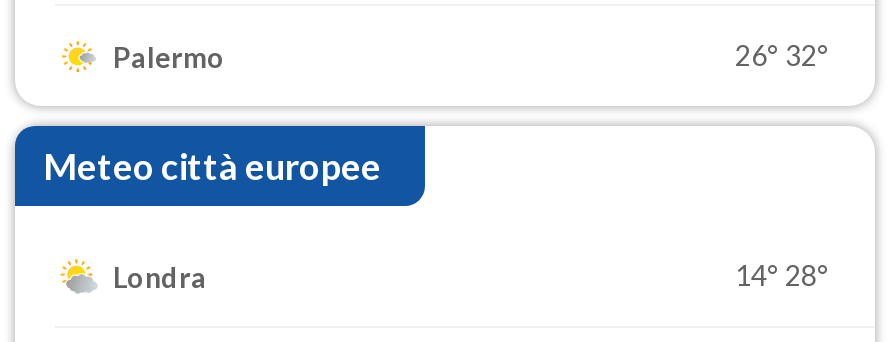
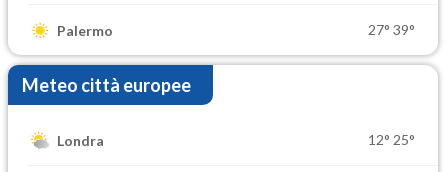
[735,37,829,71] 26° 32° -> [368,20,415,37] 27° 39°
[735,257,829,291] 14° 28° -> [368,130,415,147] 12° 25°

